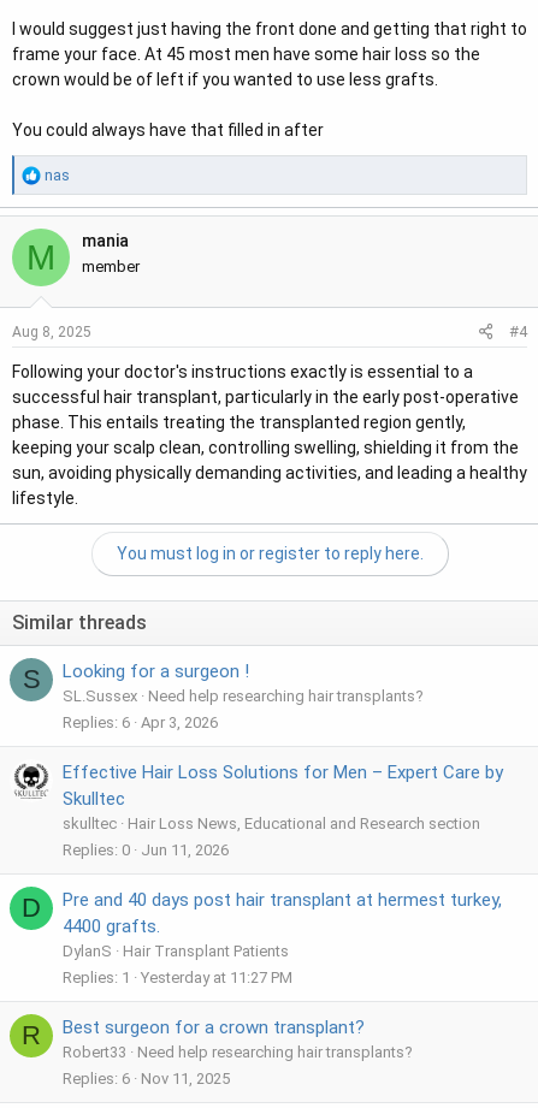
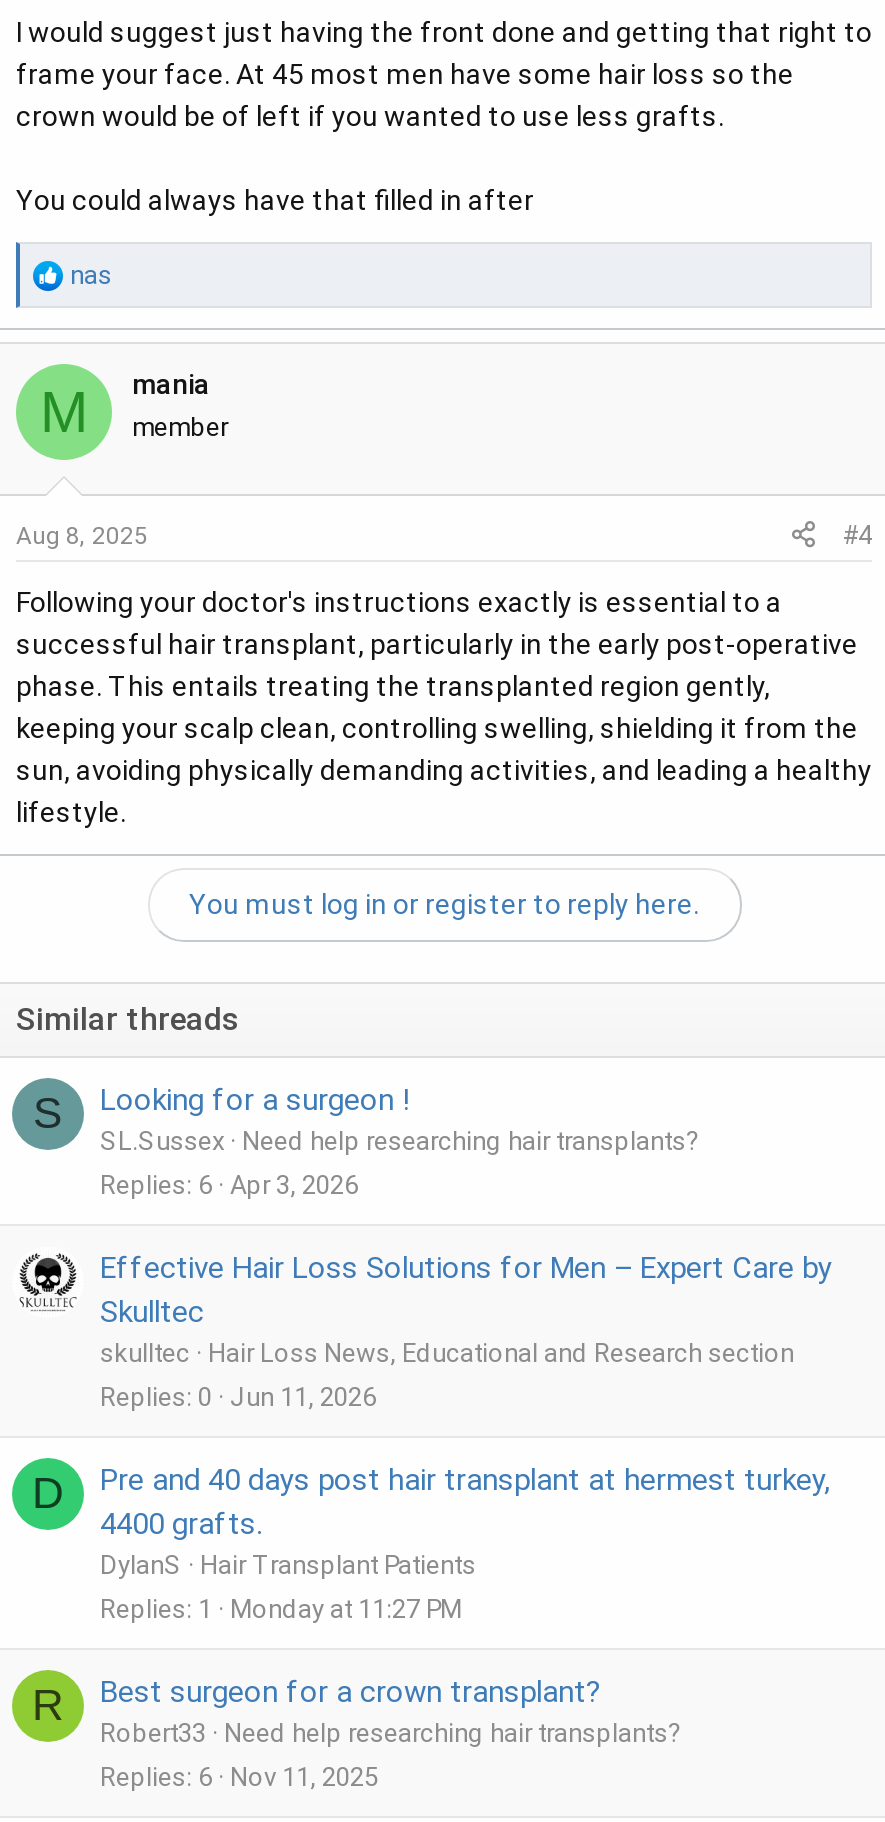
[63,969,292,987] Replies 1 Yesterday at 11:27 PM -> [100,1595,462,1625] Replies 1 Monday at 11:27 PM

